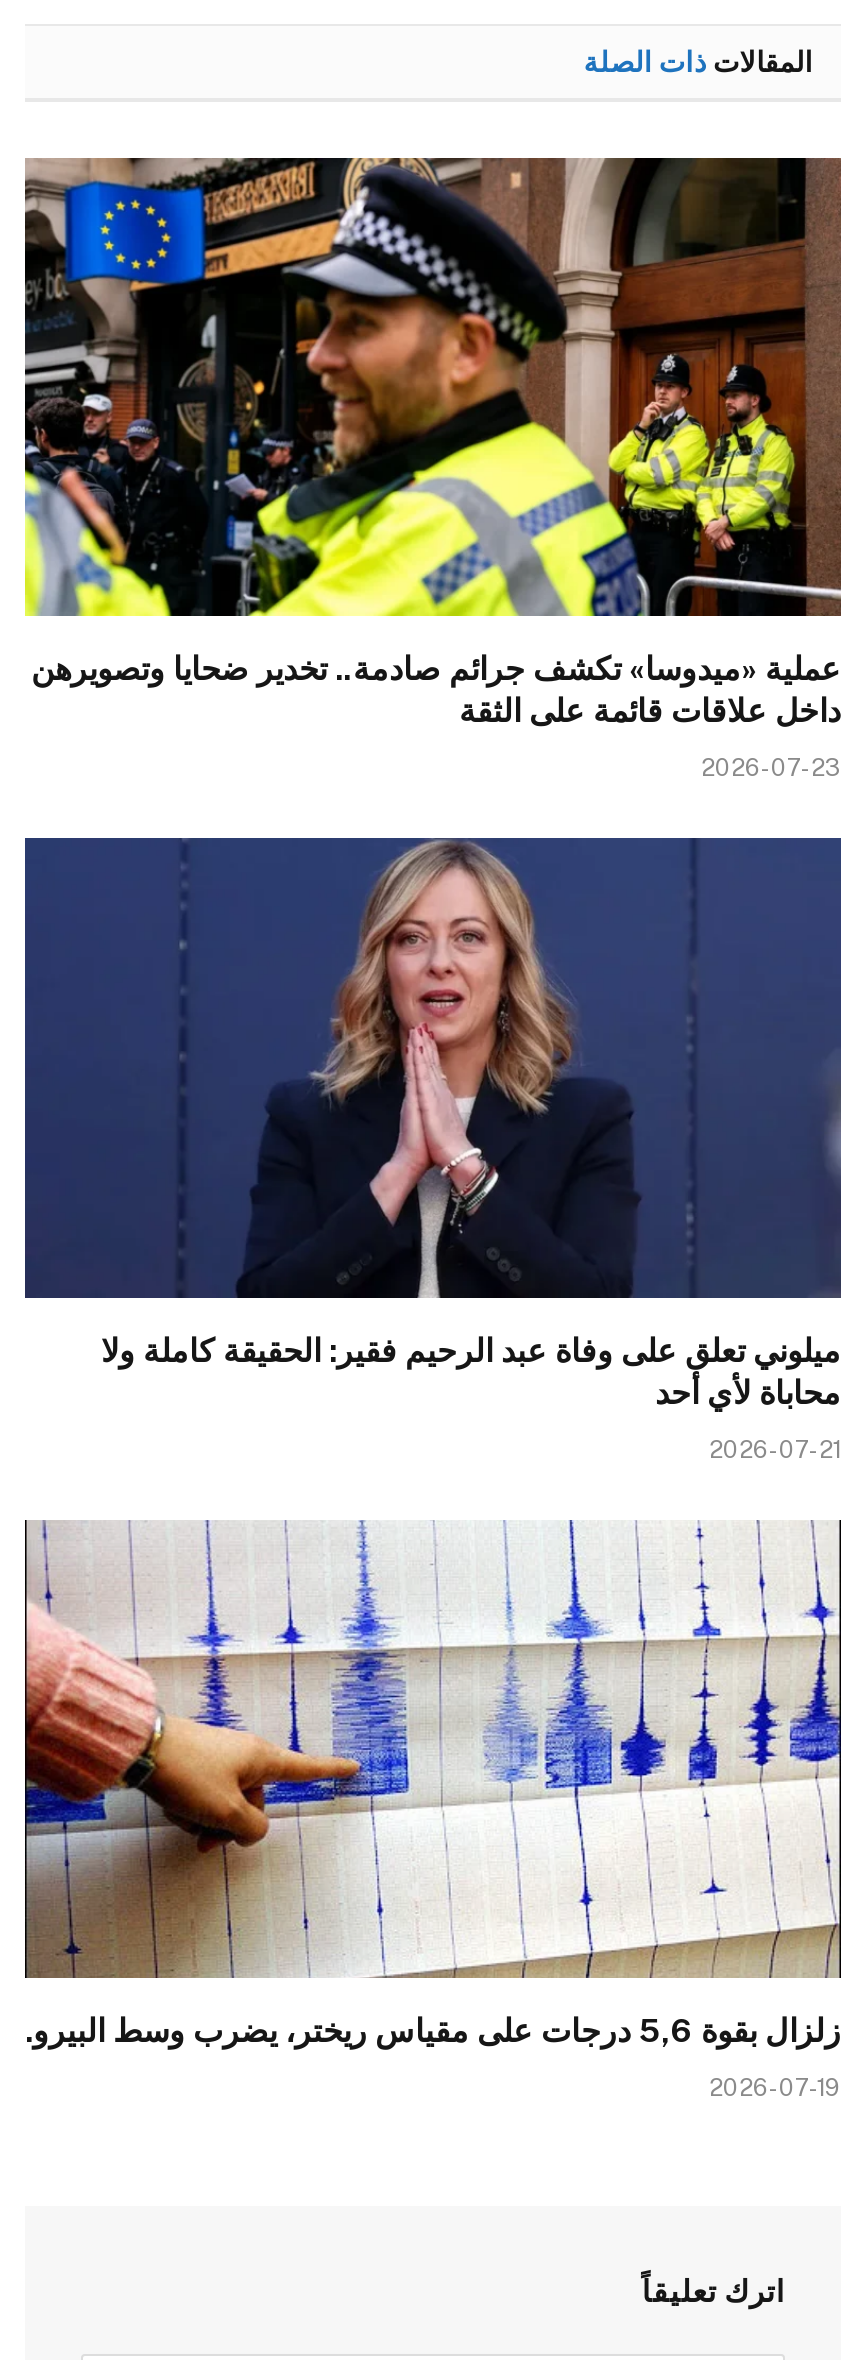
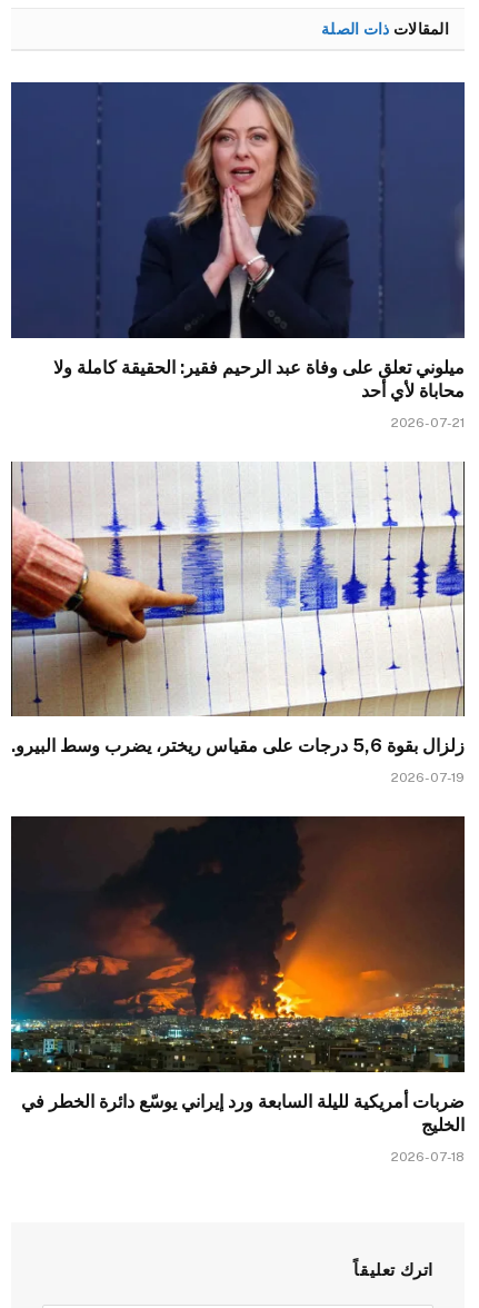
[23,155,841,783] [image] | عملية «ميدوسا» تكشف جرائم صادمة.. تخدير ضحايا وتصويرهن | داخل علاقات قائمة على الثقة | 2026-07-23 -> none
moved [101,835,841,2103] -> [53,81,465,786]: [image] | ميلوني تعلق على وفاة عبد الرحيم فقير: الحقيقة كاملة ولا | محاباة لأي أحد | 2026-07-21 | 2026-07-19
none -> [10,815,466,1164] [image] | ضربات أمريكية لليلة السابعة ورد إيراني يوسّع دائرة الخطر في | الخليج | 2026-07-18

